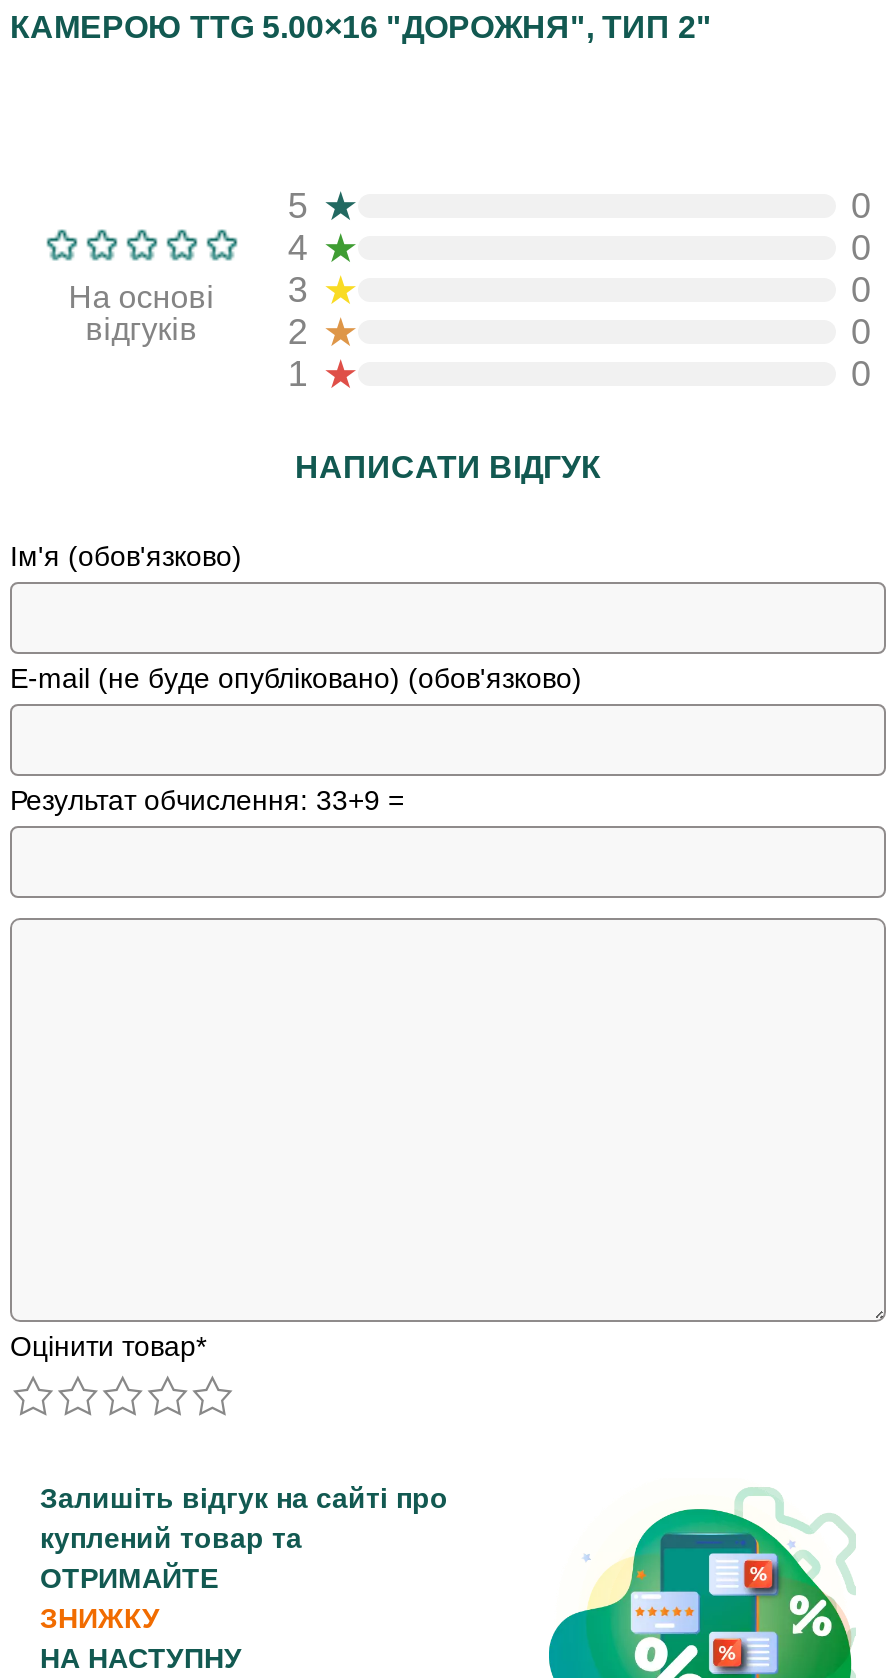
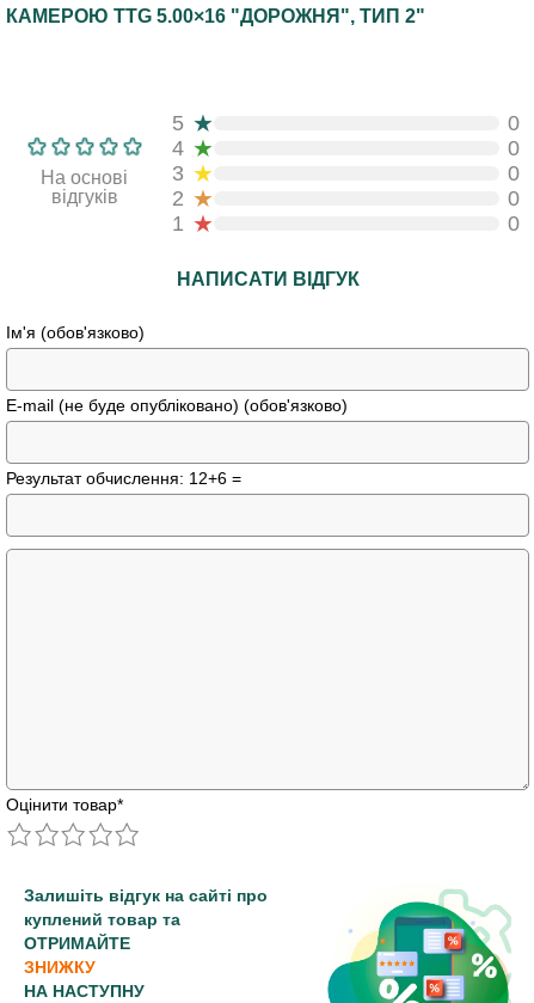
[10,785,404,817] Результат обчислення: 33+9 = -> [6,469,241,488] Результат обчислення: 12+6 =

